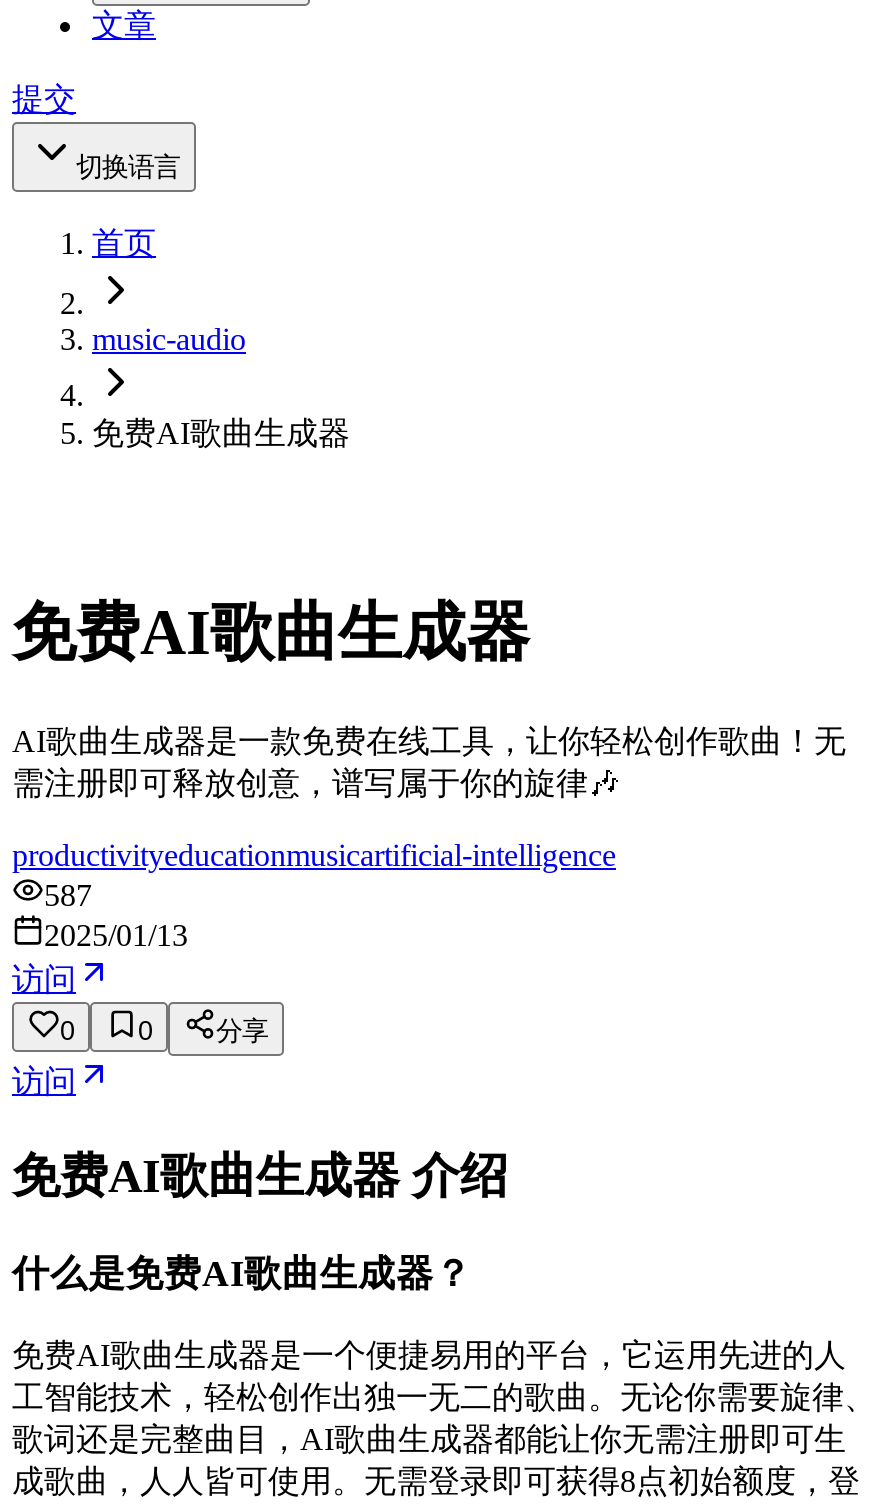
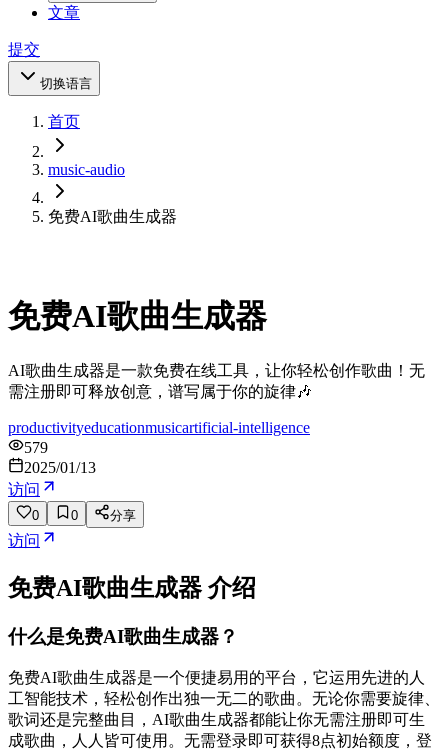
[44,878,92,912] 587 -> [24,439,48,456] 579

